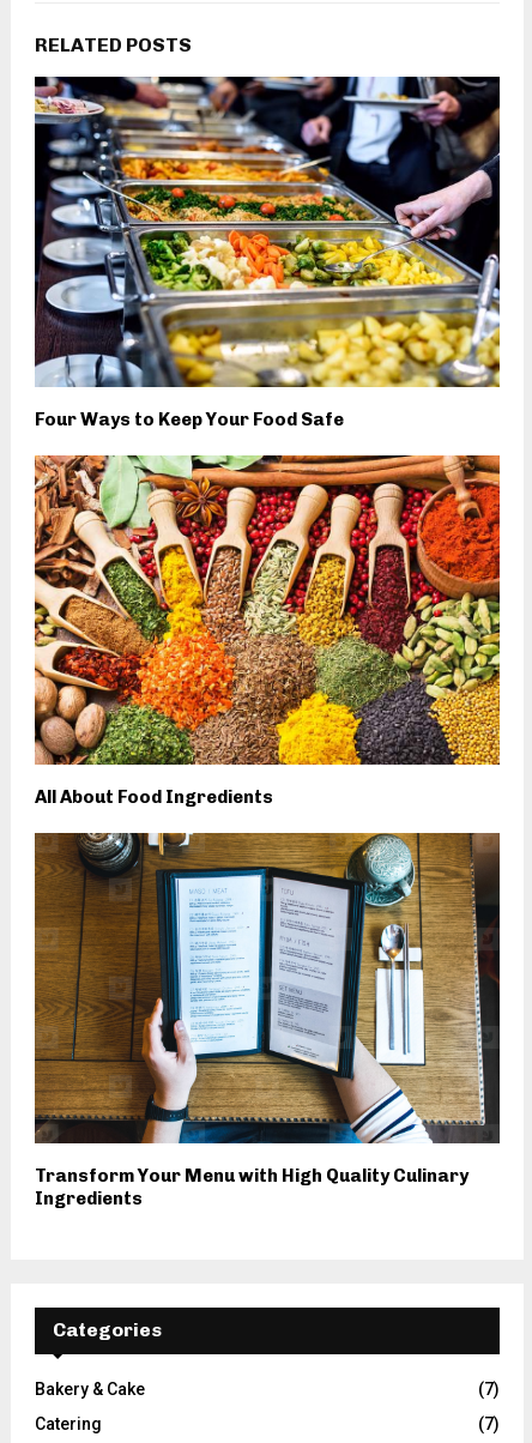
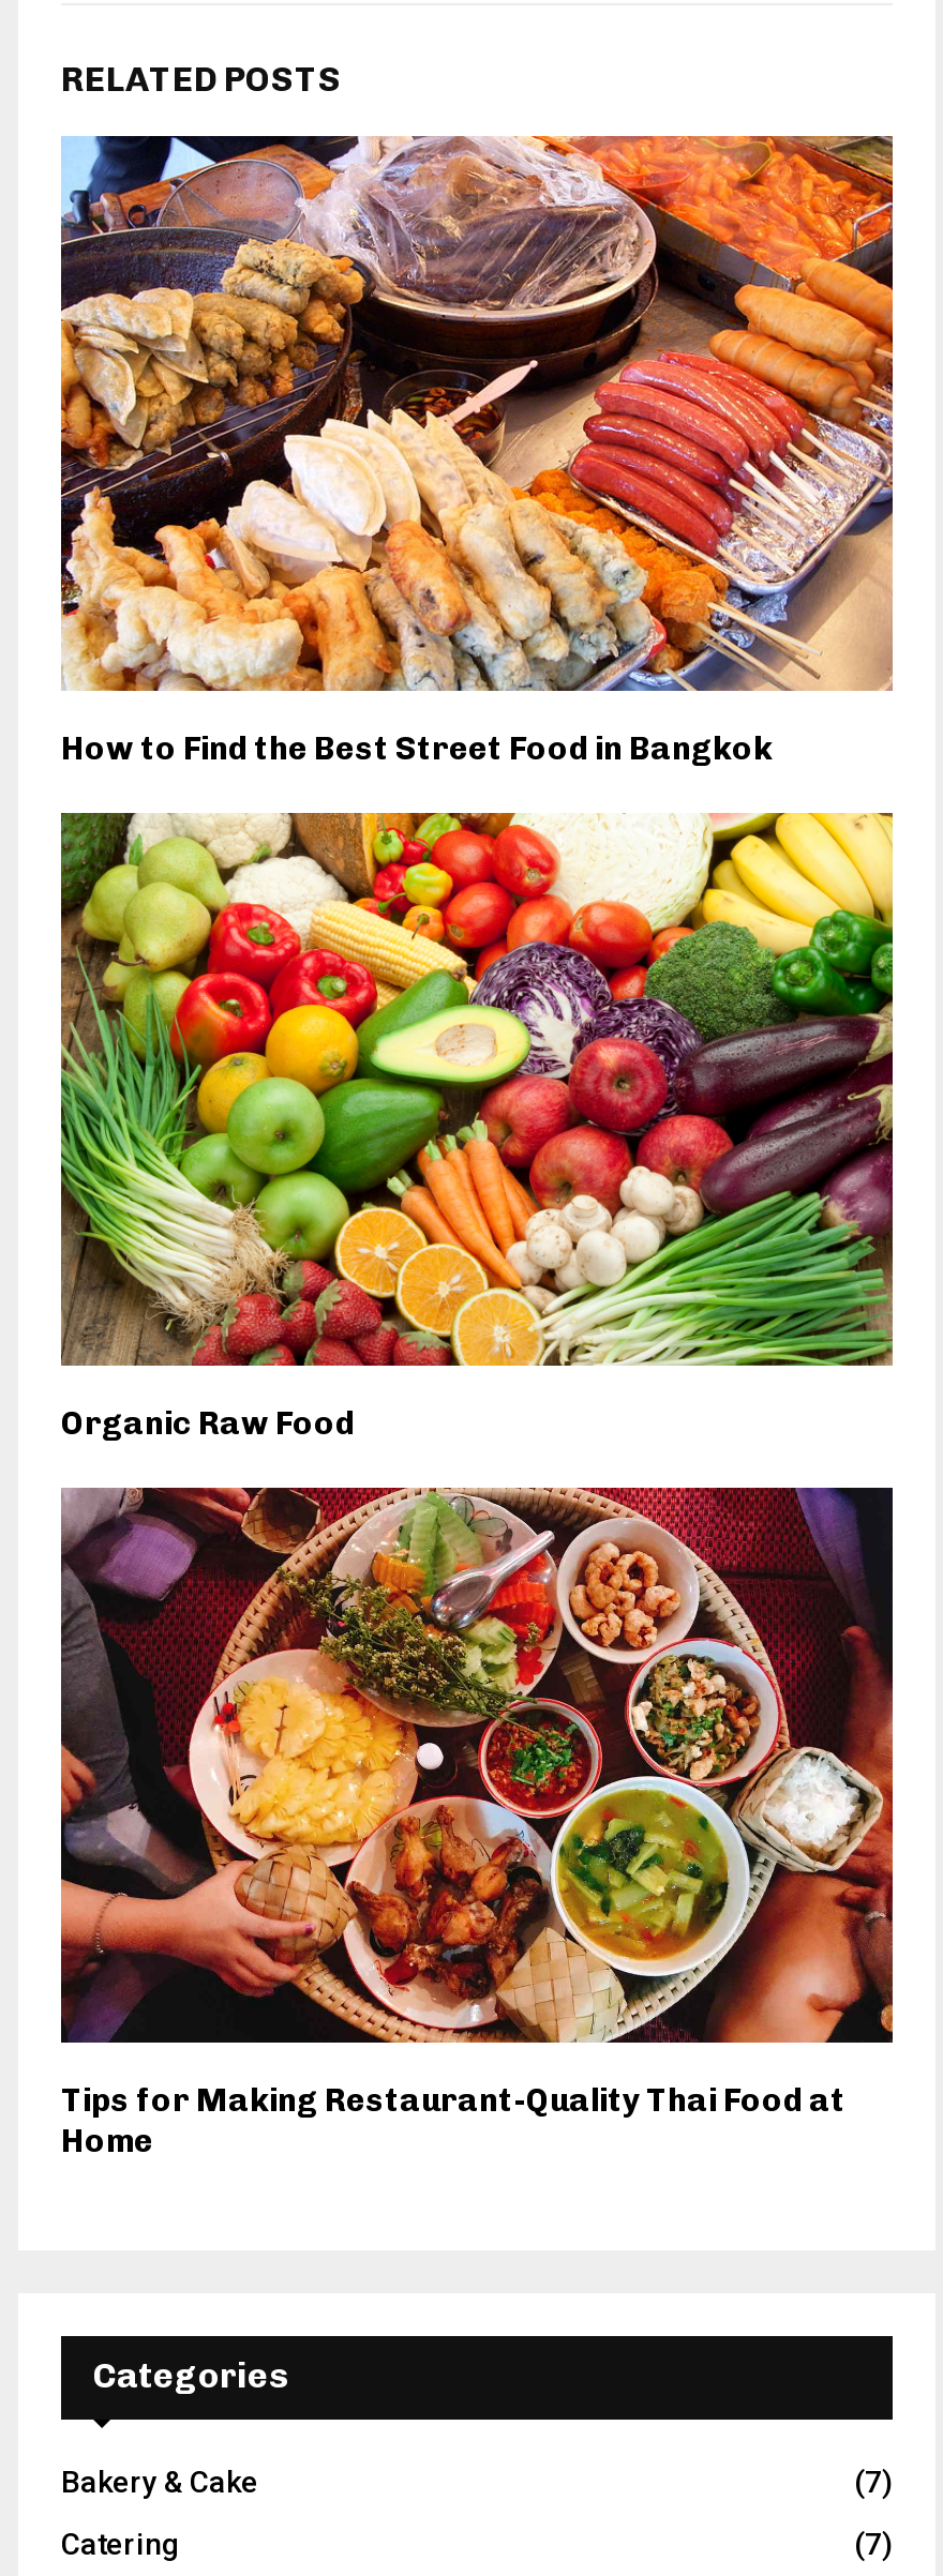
[34,76,501,430] [image] | Four Ways to Keep Your Food Safe -> [59,133,895,766] [image] | How to Find the Best Street Food in Bangkok
[34,454,501,808] [image] | All About Food Ingredients -> [59,810,895,1443] [image] | Organic Raw Food
[34,832,501,1209] [image] | Transform Your Menu with High Quality Culinary | Ingredients -> [59,1485,895,2160] [image] | Tips for Making Restaurant-Quality Thai Food at | Home

